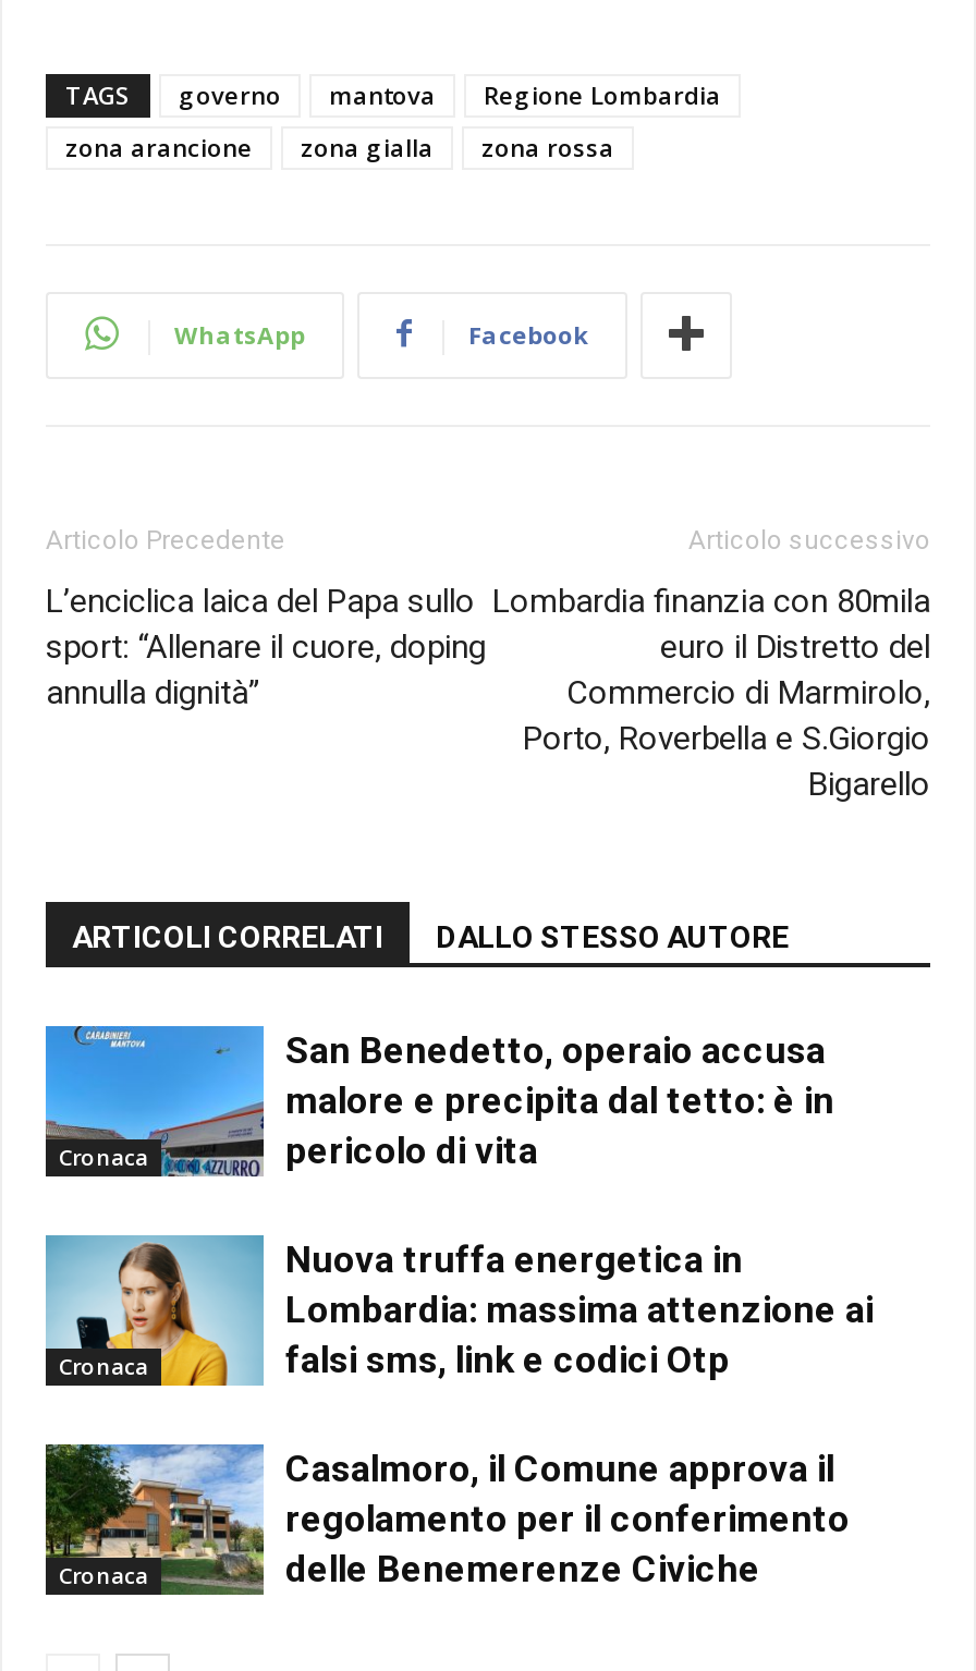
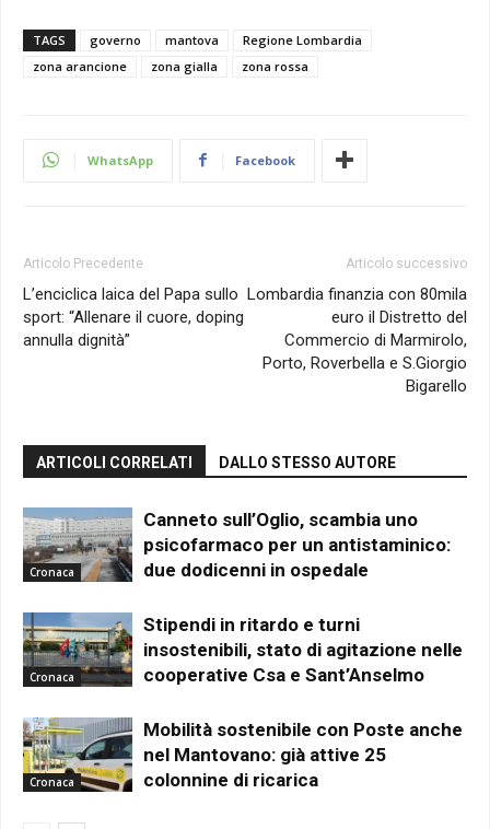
[44,1026,834,1179] [image] | San Benedetto, operaio accusa | malore e precipita dal tetto: è in | pericolo di vita -> [22,507,451,583] [image] | Canneto sull’Oglio, scambia uno | psicofarmaco per un antistaminico: | due dodicenni in ospedale
[44,1235,874,1388] [image] | Nuova truffa energetica in | Lombardia: massima attenzione ai | falsi sms, link e codici Otp -> [22,612,463,688] [image] | Stipendi in ritardo e turni | insostenibili, stato di agitazione nelle | cooperative Csa e Sant’Anselmo
[44,1442,850,1597] [image] | Casalmoro, il Comune approva il | regolamento per il conferimento | delle Benemerenze Civiche -> [22,716,463,793] [image] | Mobilità sostenibile con Poste anche | nel Mantovano: già attive 25 | colonnine di ricarica

